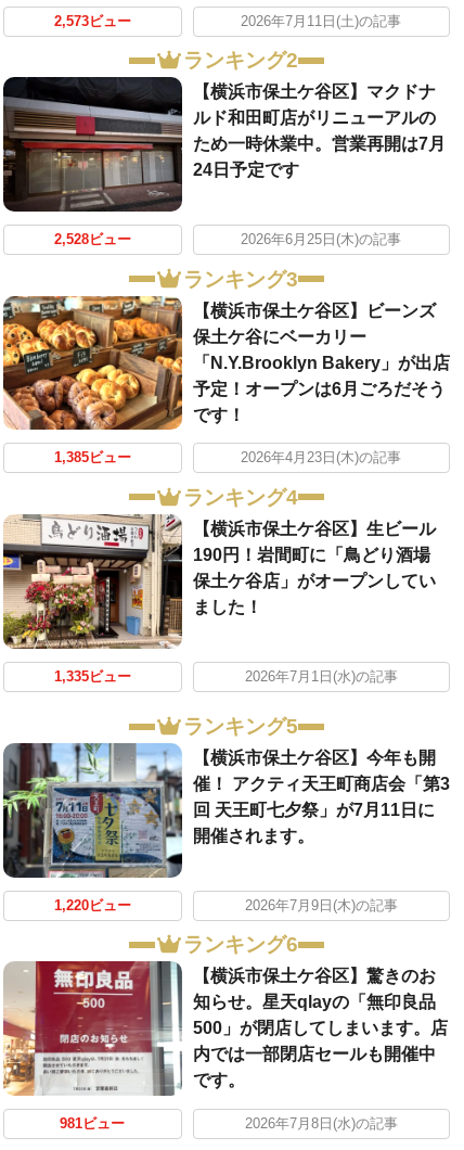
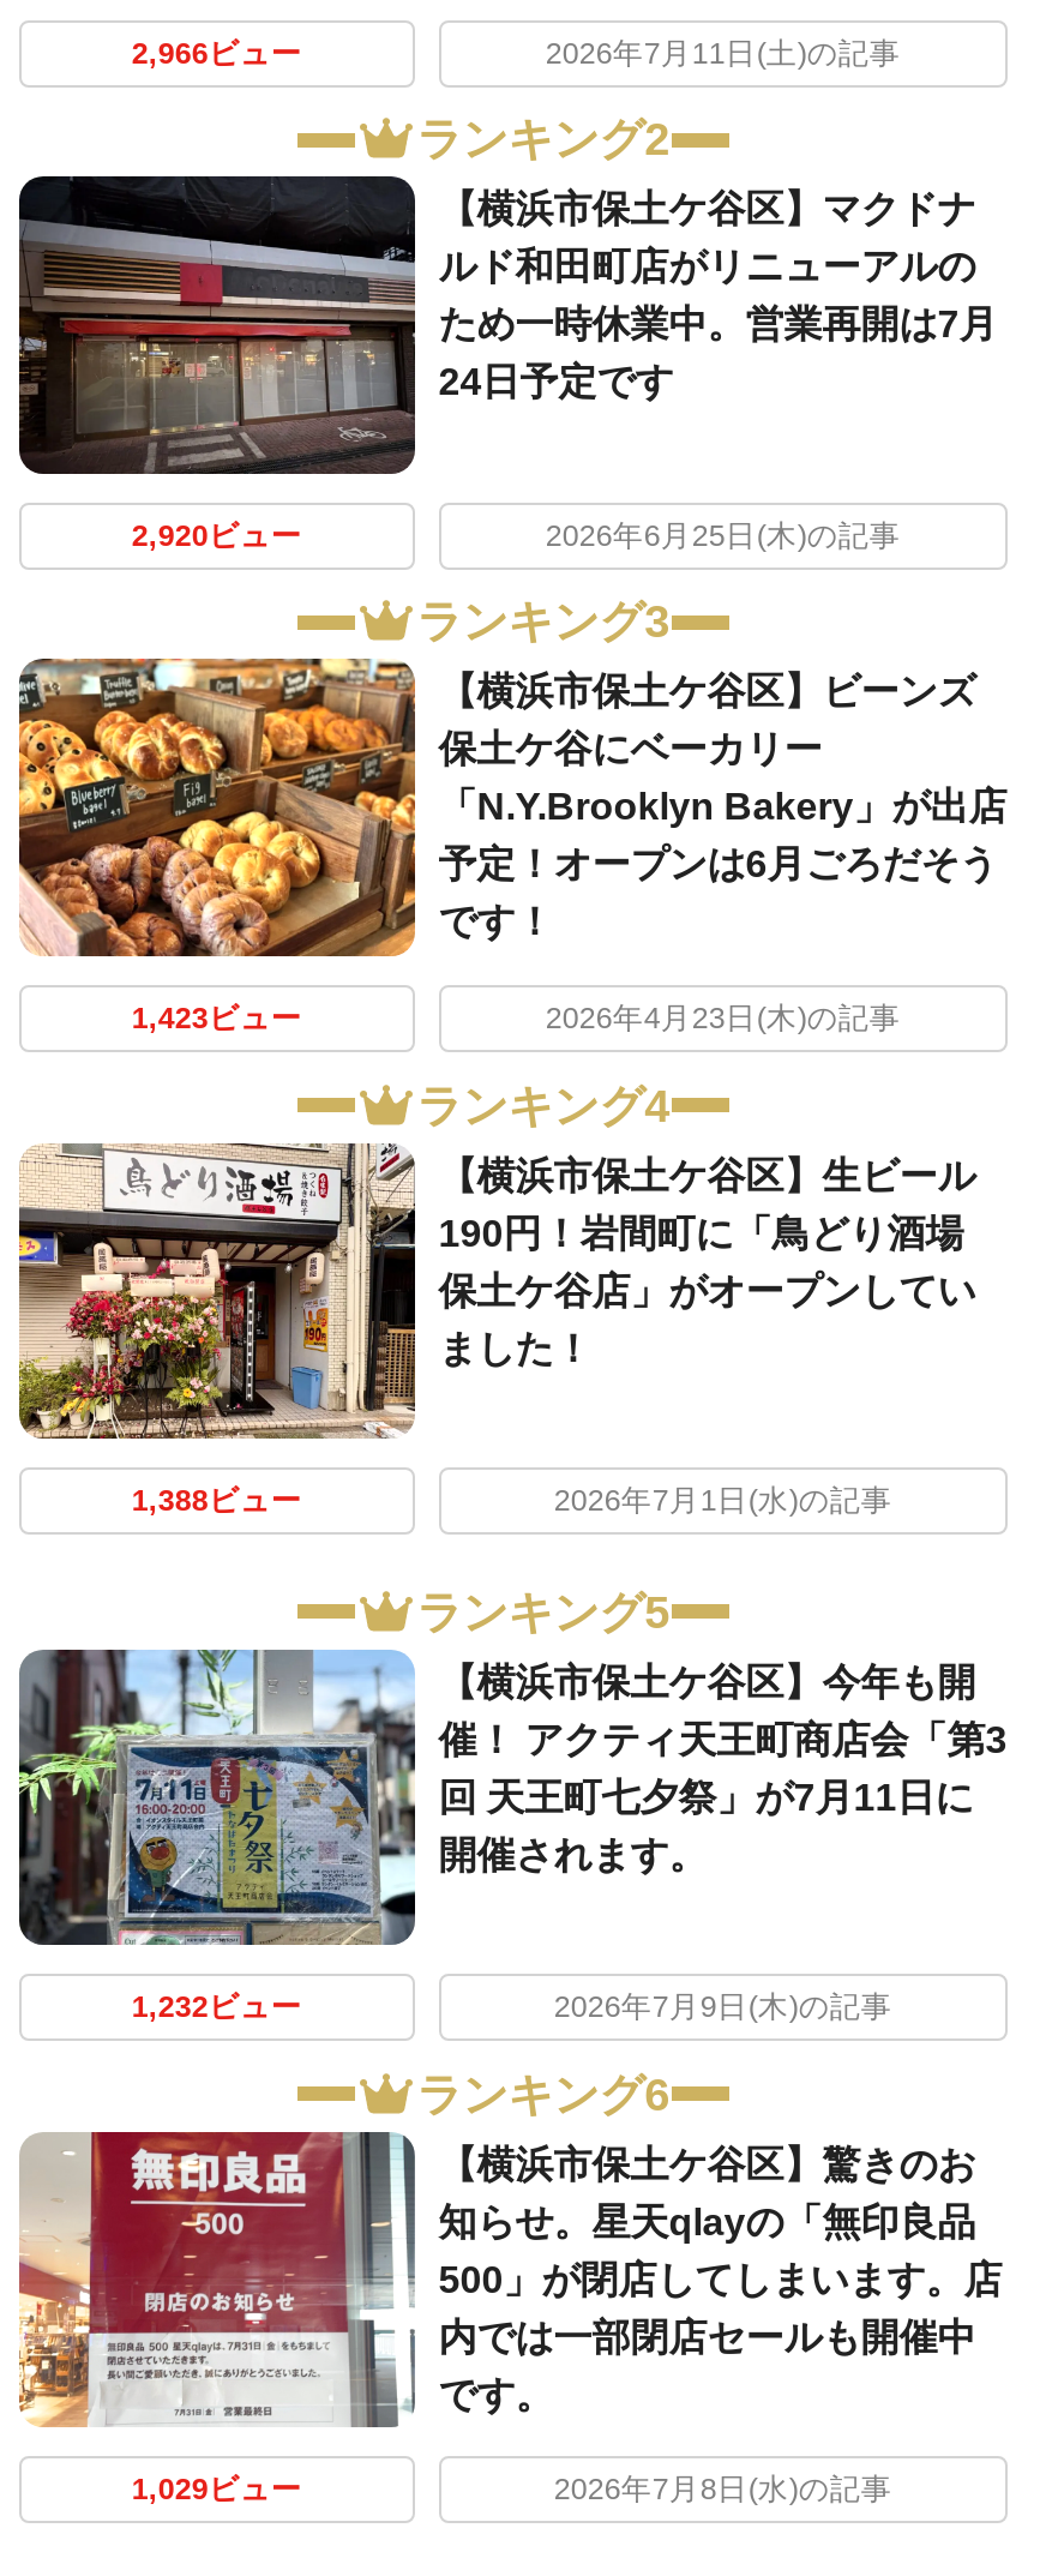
[54,14,131,29] 2,573ビュー -> [131,37,302,70] 2,966ビュー
[54,232,131,247] 2,528ビュー -> [131,519,302,553] 2,920ビュー
[54,451,131,466] 1,385ビュー -> [131,1002,302,1036] 1,423ビュー
[54,669,131,684] 1,335ビュー -> [131,1485,302,1518] 1,388ビュー
[54,898,131,913] 1,220ビュー -> [131,1991,302,2025] 1,232ビュー
[60,1116,125,1132] 981ビュー -> [131,2474,302,2508] 1,029ビュー

